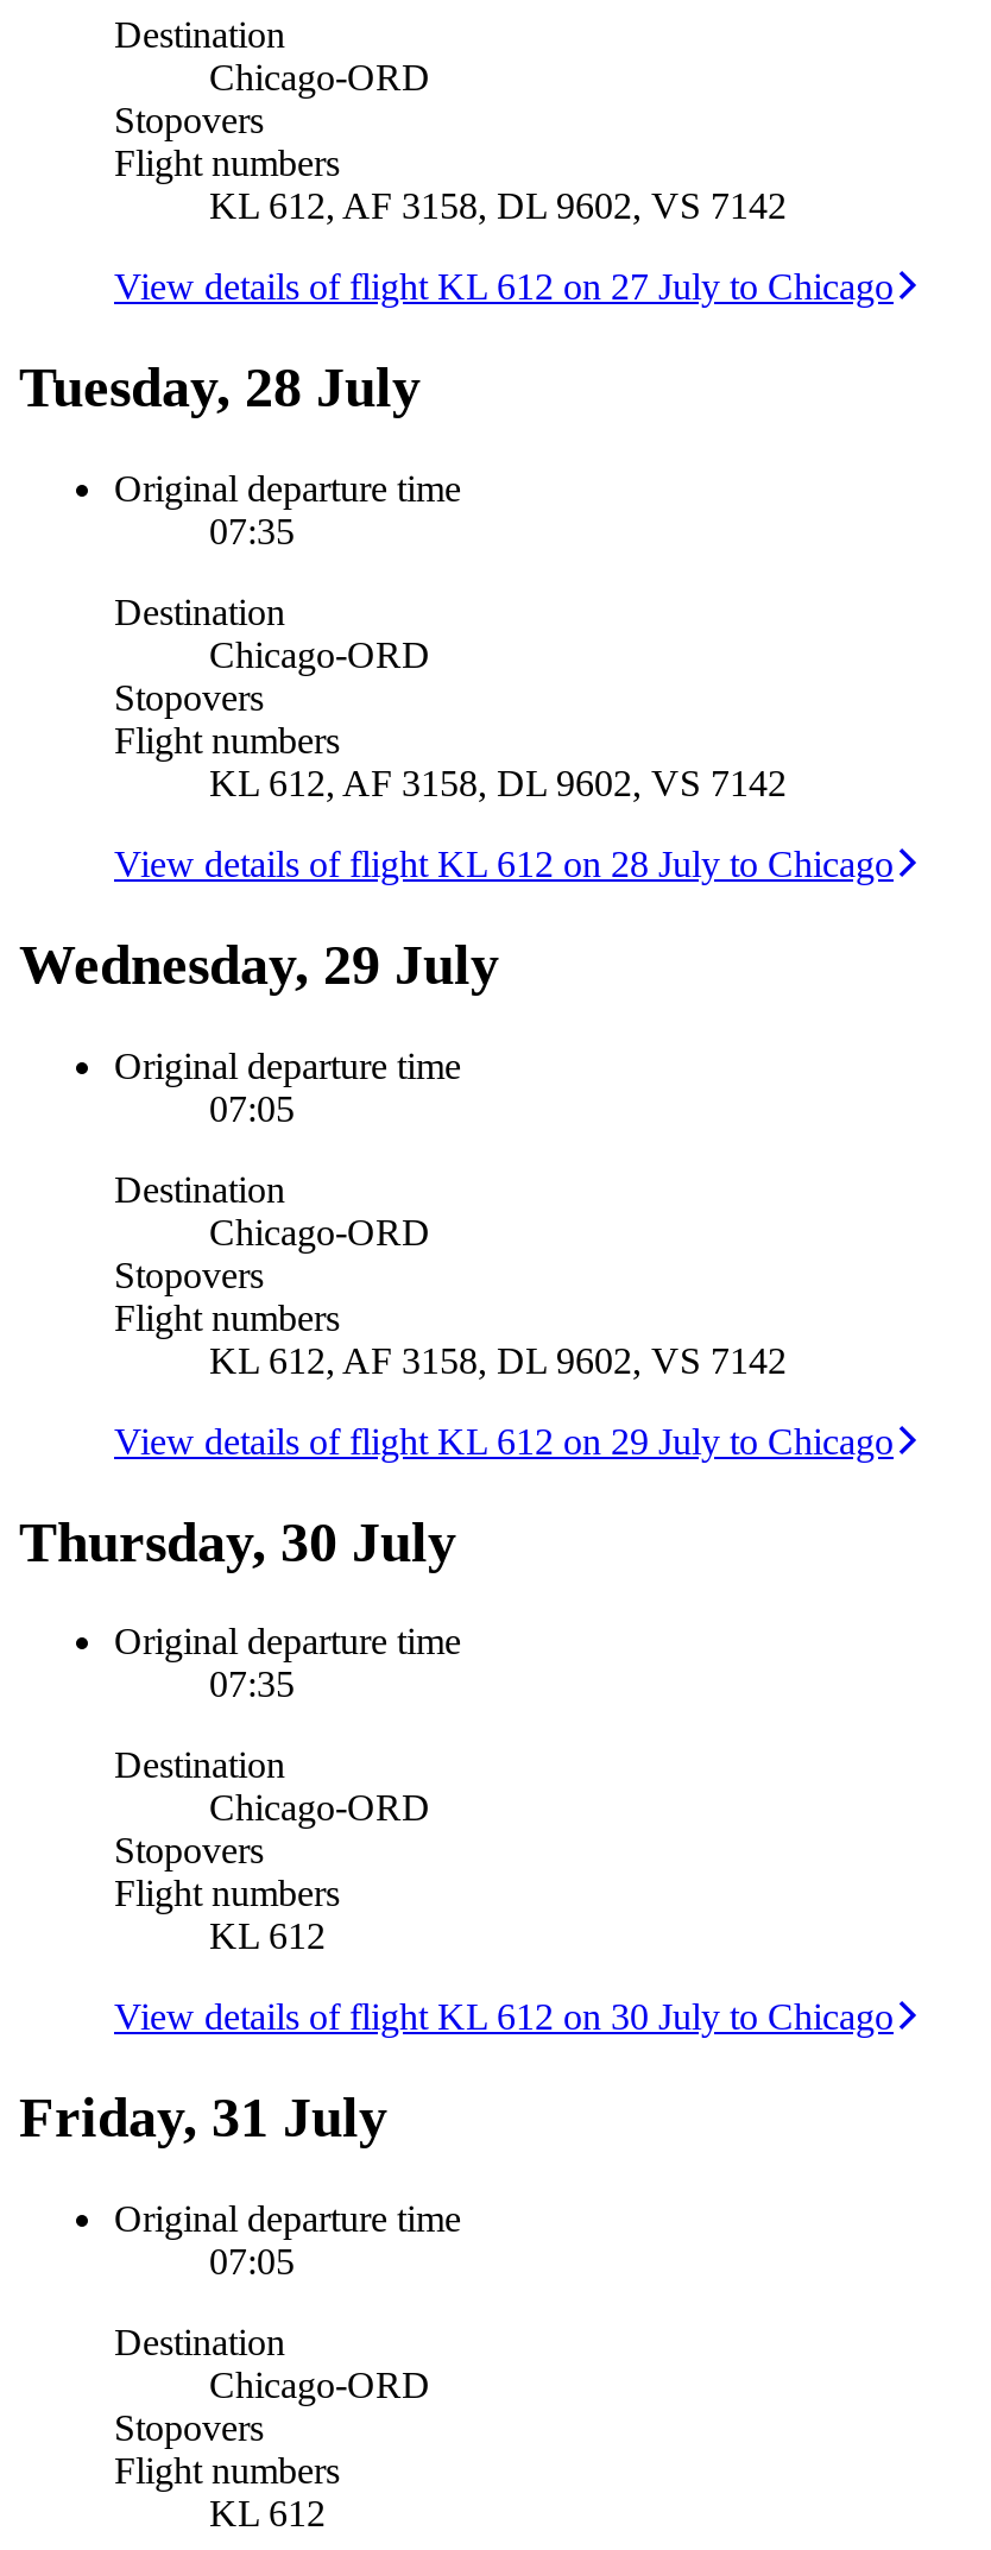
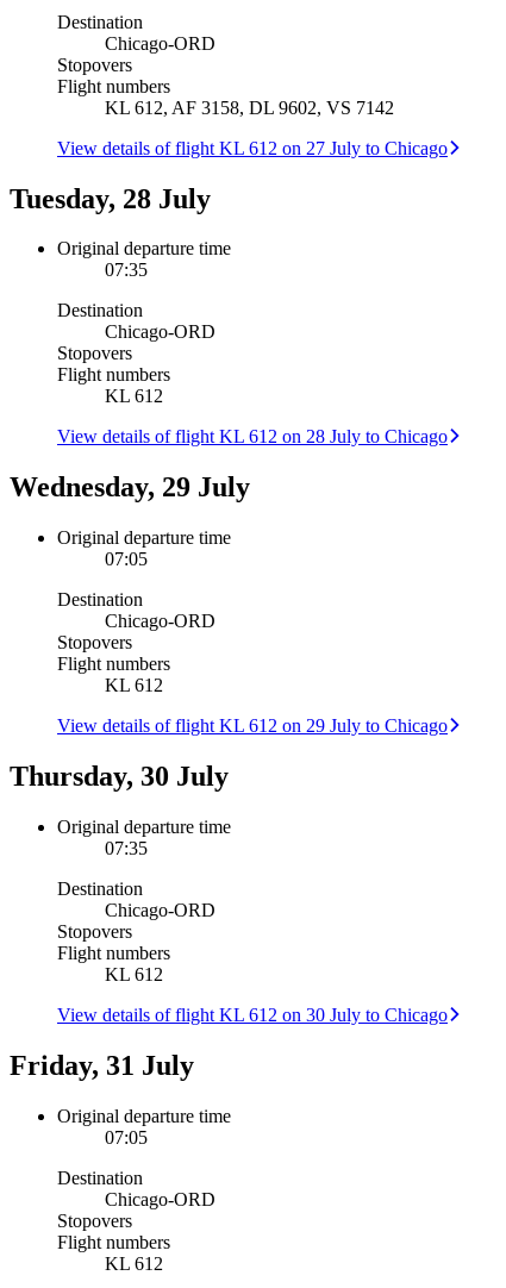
[209,763,787,803] KL 612, AF 3158, DL 9602, VS 7142 -> [105,386,163,406] KL 612
[209,1340,787,1380] KL 612, AF 3158, DL 9602, VS 7142 -> [105,675,163,695] KL 612

